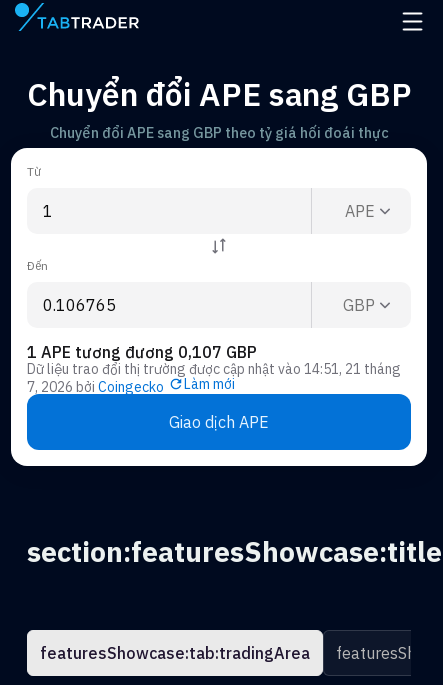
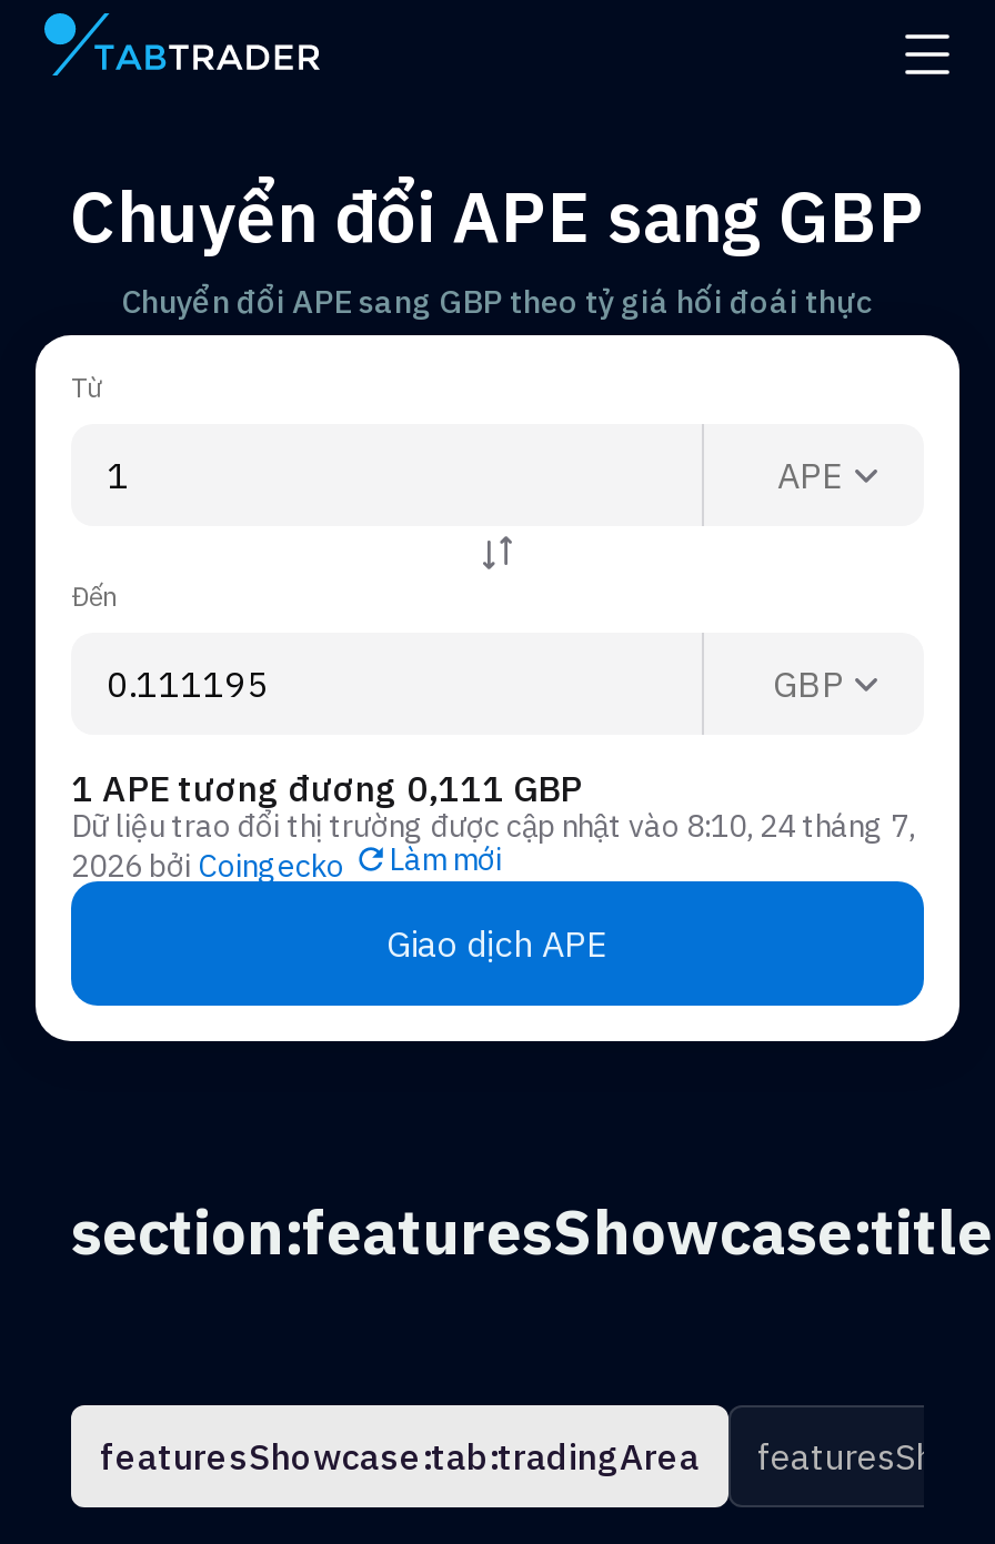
[27,342,401,396] 1 APE tương đương 0,107 GBP | Dữ liệu trao đổi thị trường được cập nhật vào 14:51, 21 tháng | 7, 2026 bởi Coingecko -> [71,765,915,885] 1 APE tương đương 0,111 GBP | Dữ liệu trao đổi thị trường được cập nhật vào 8:10, 24 tháng 7, | 2026 bởi Coingecko

